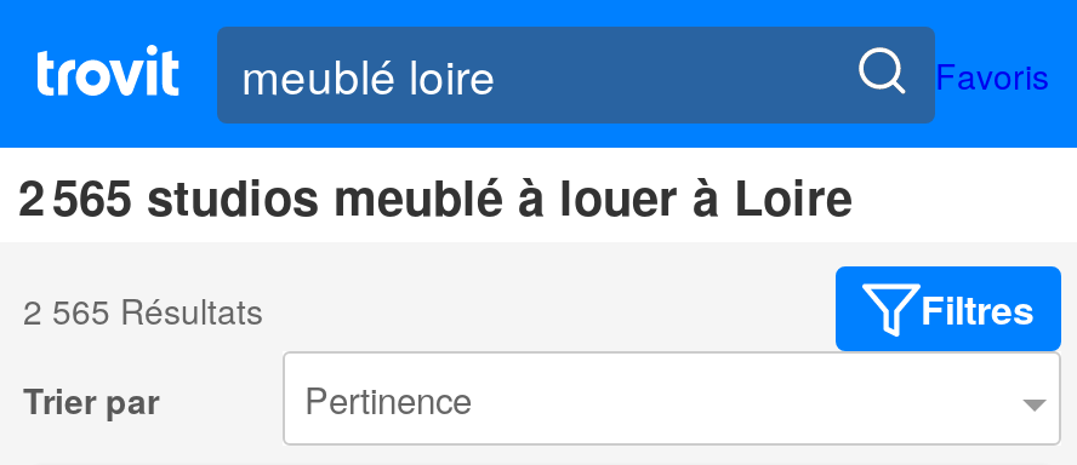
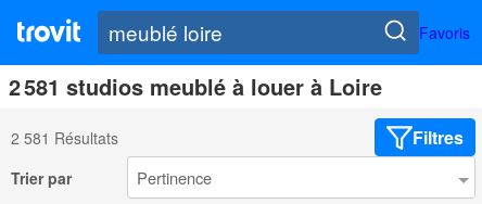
[18,161,853,231] 2 565 studios meublé à louer à Loire -> [9,71,382,102] 2 581 studios meublé à louer à Loire
[23,286,263,334] 2 565 Résultats -> [11,127,118,149] 2 581 Résultats

